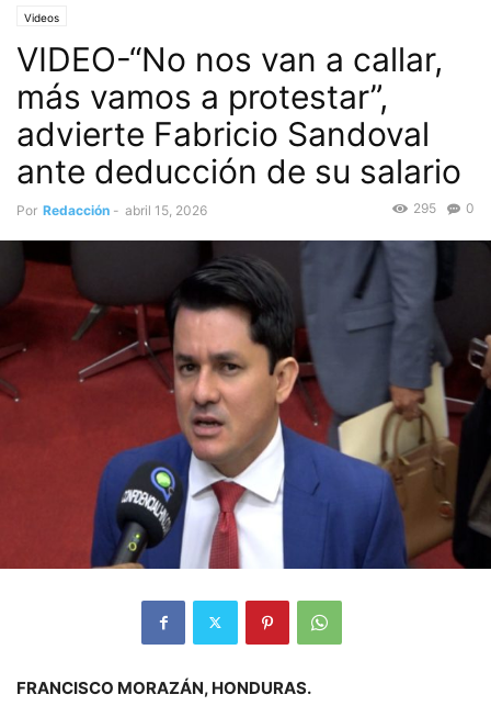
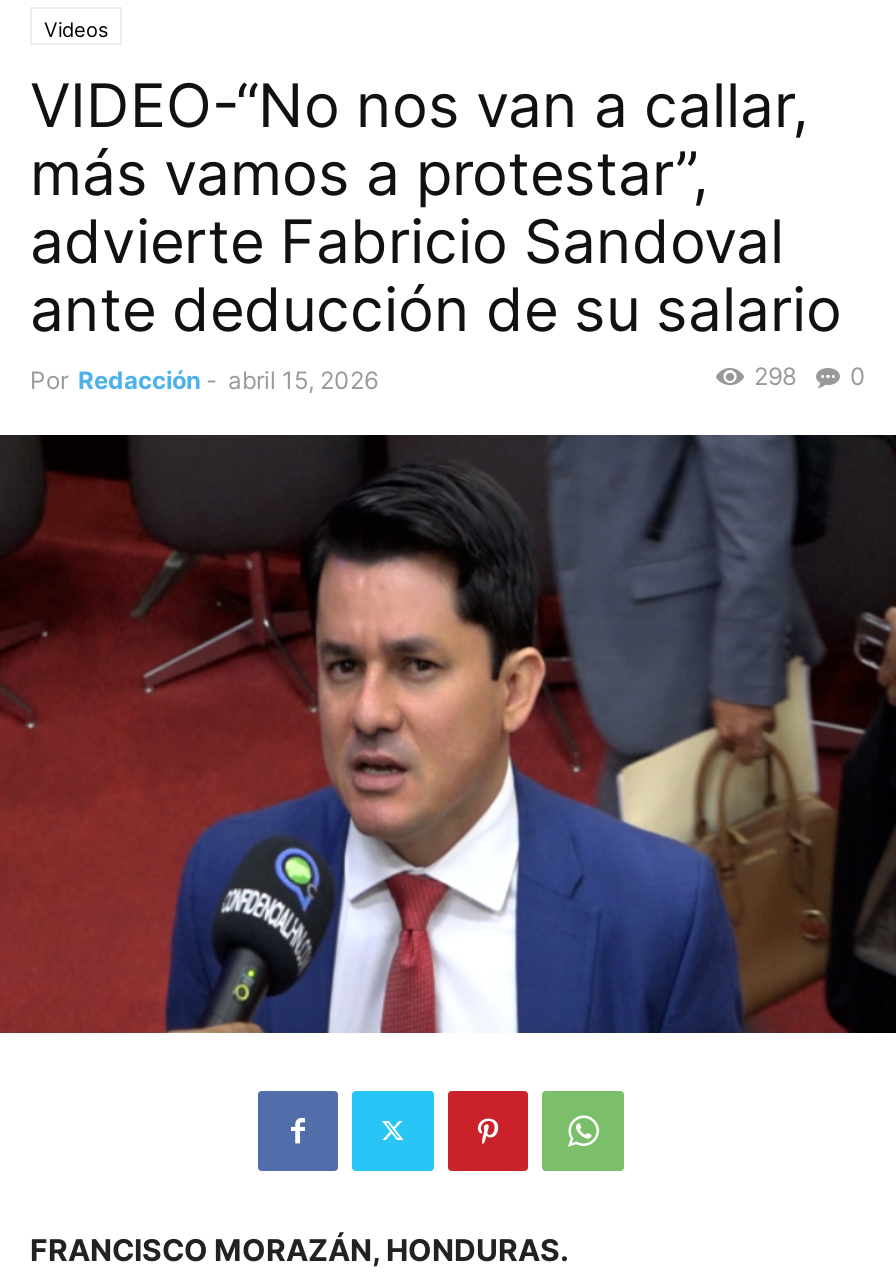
[413,200,475,216] 295 0 -> [754,361,866,391] 298 0

